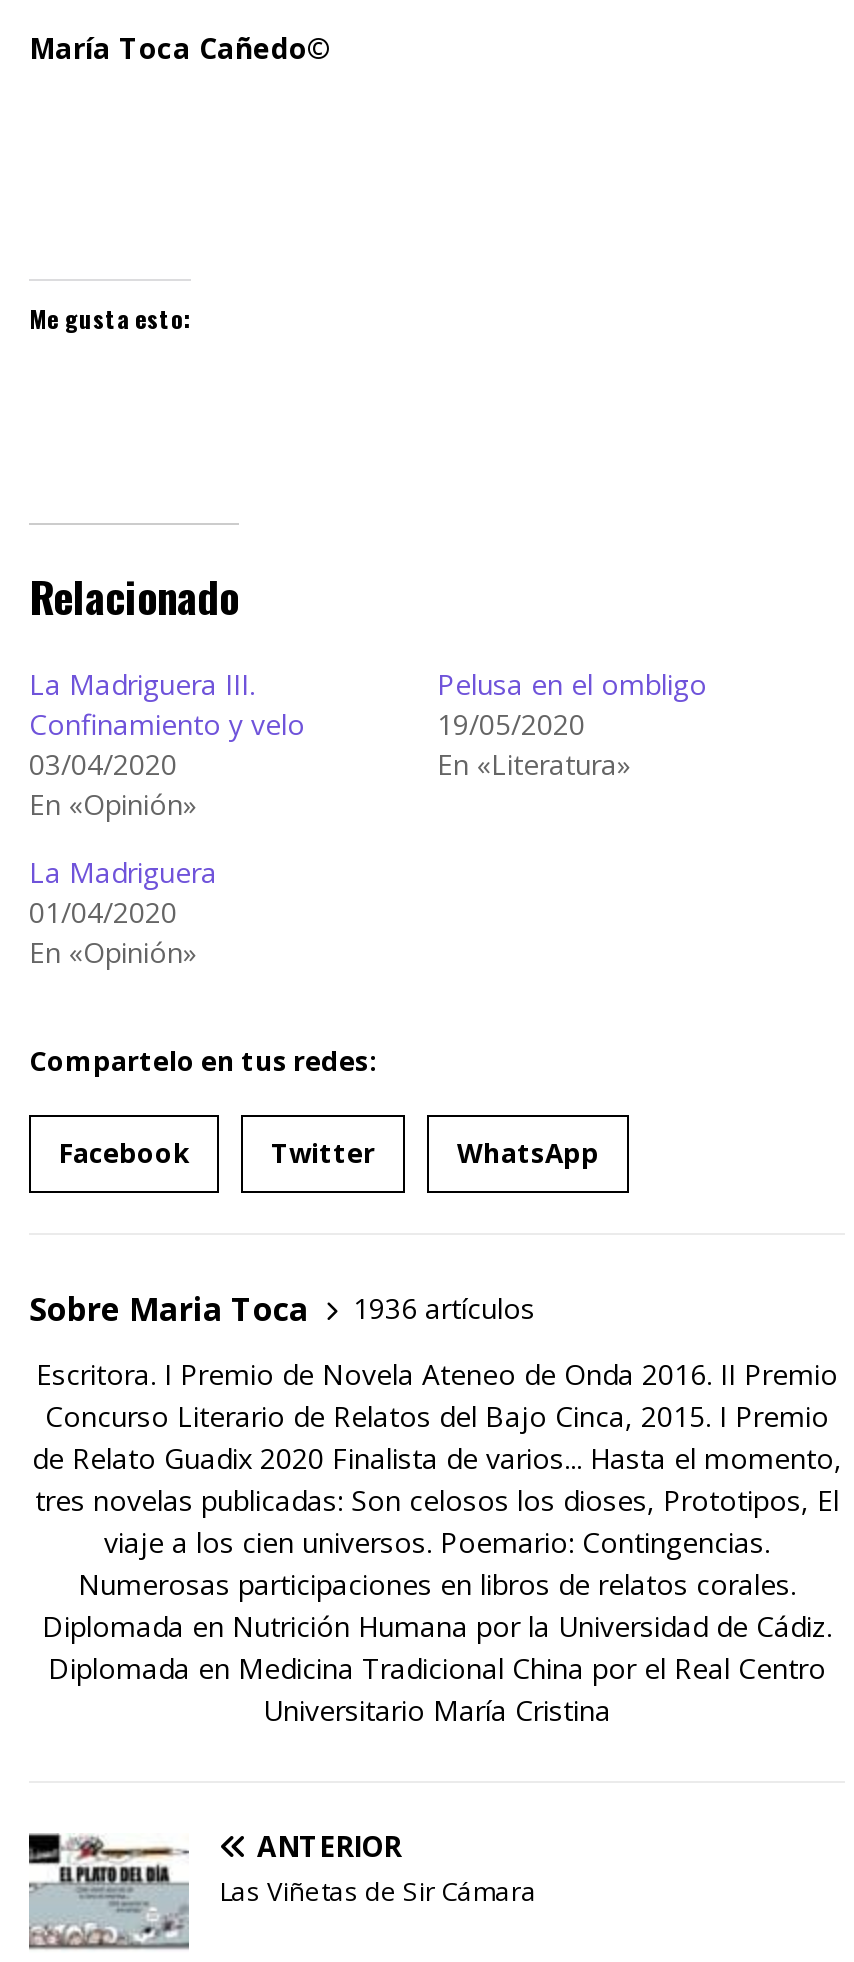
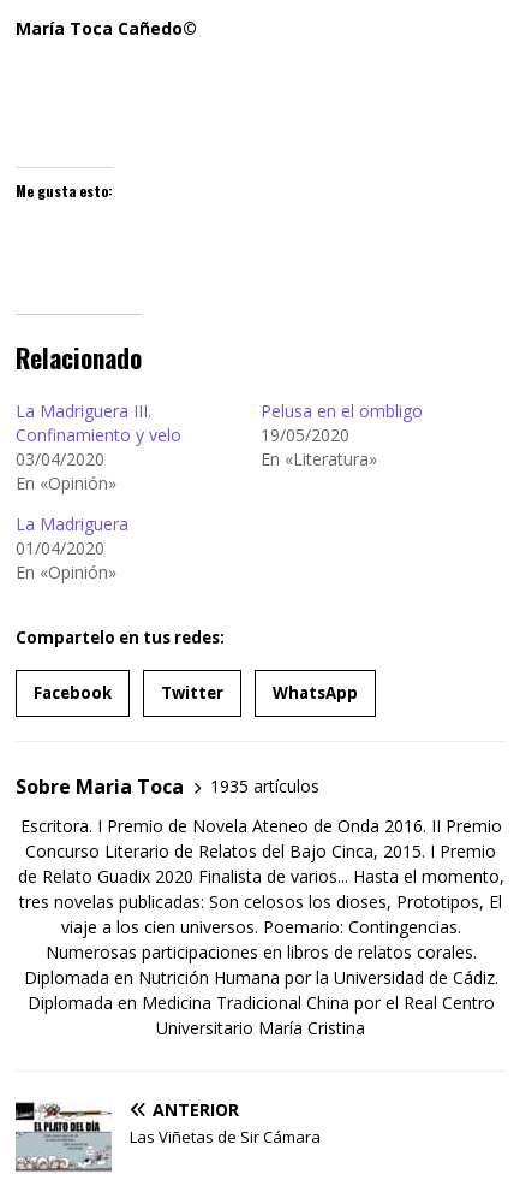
[29,1287,535,1331] Sobre Maria Toca 1936 artículos -> [16,773,319,800] Sobre Maria Toca 1935 artículos

